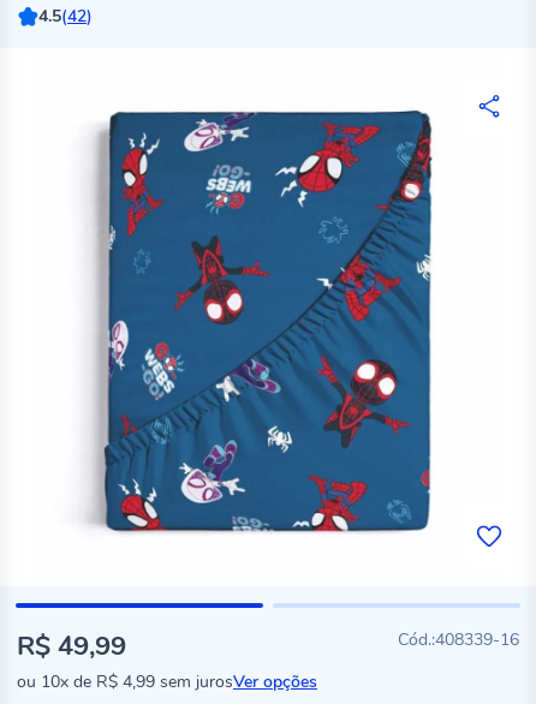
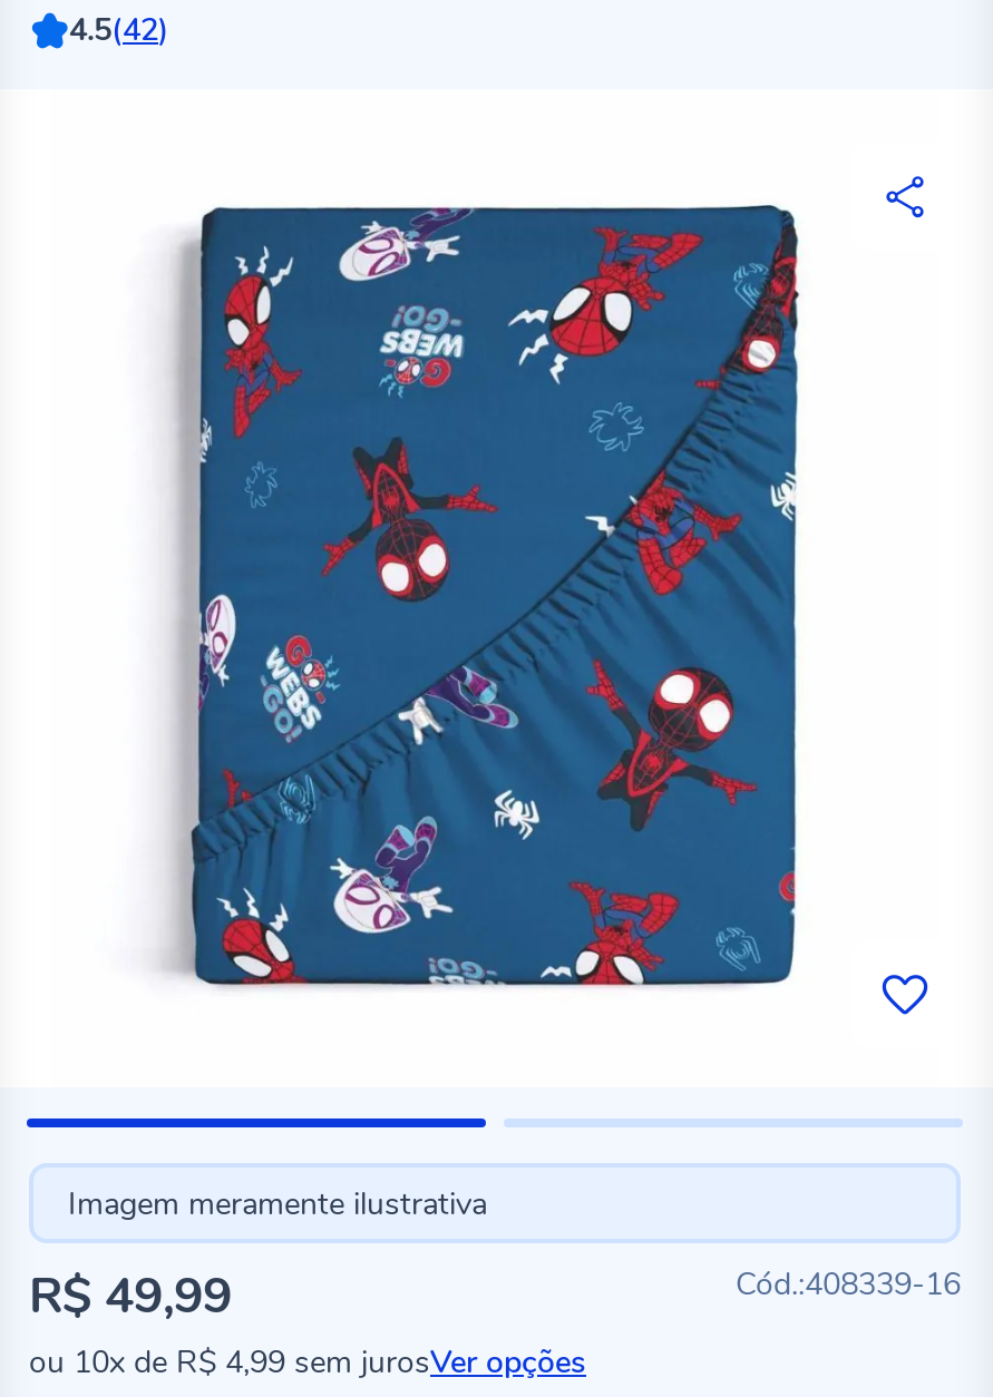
none -> [68,1182,487,1224] Imagem meramente ilustrativa

